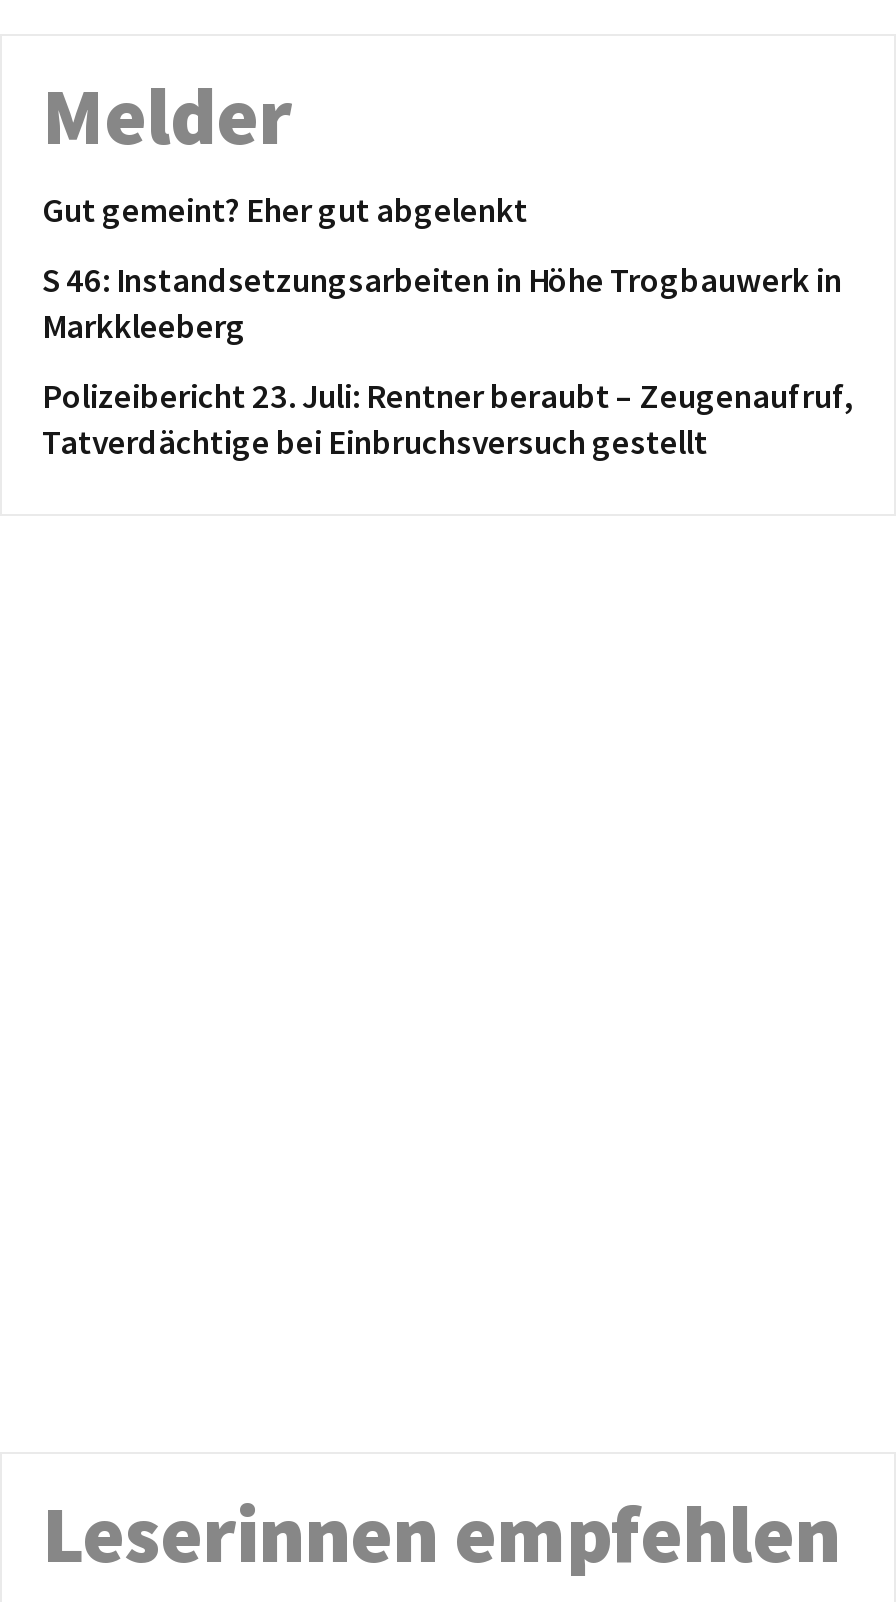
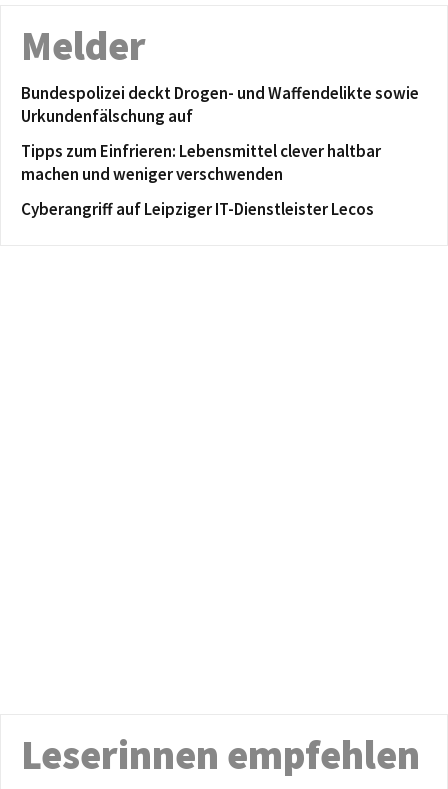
[42,188,528,232] Gut gemeint? Eher gut abgelenkt -> [21,82,419,127] Bundespolizei deckt Drogen- und Waffendelikte sowie | Urkundenfälschung auf
[42,258,842,348] S 46: Instandsetzungsarbeiten in Höhe Trogbauwerk in | Markkleeberg -> [21,140,381,185] Tipps zum Einfrieren: Lebensmittel clever haltbar | machen und weniger verschwenden
[42,374,854,464] Polizeibericht 23. Juli: Rentner beraubt – Zeugenaufruf, | Tatverdächtige bei Einbruchsversuch gestellt -> [21,198,374,220] Cyberangriff auf Leipziger IT-Dienstleister Lecos

